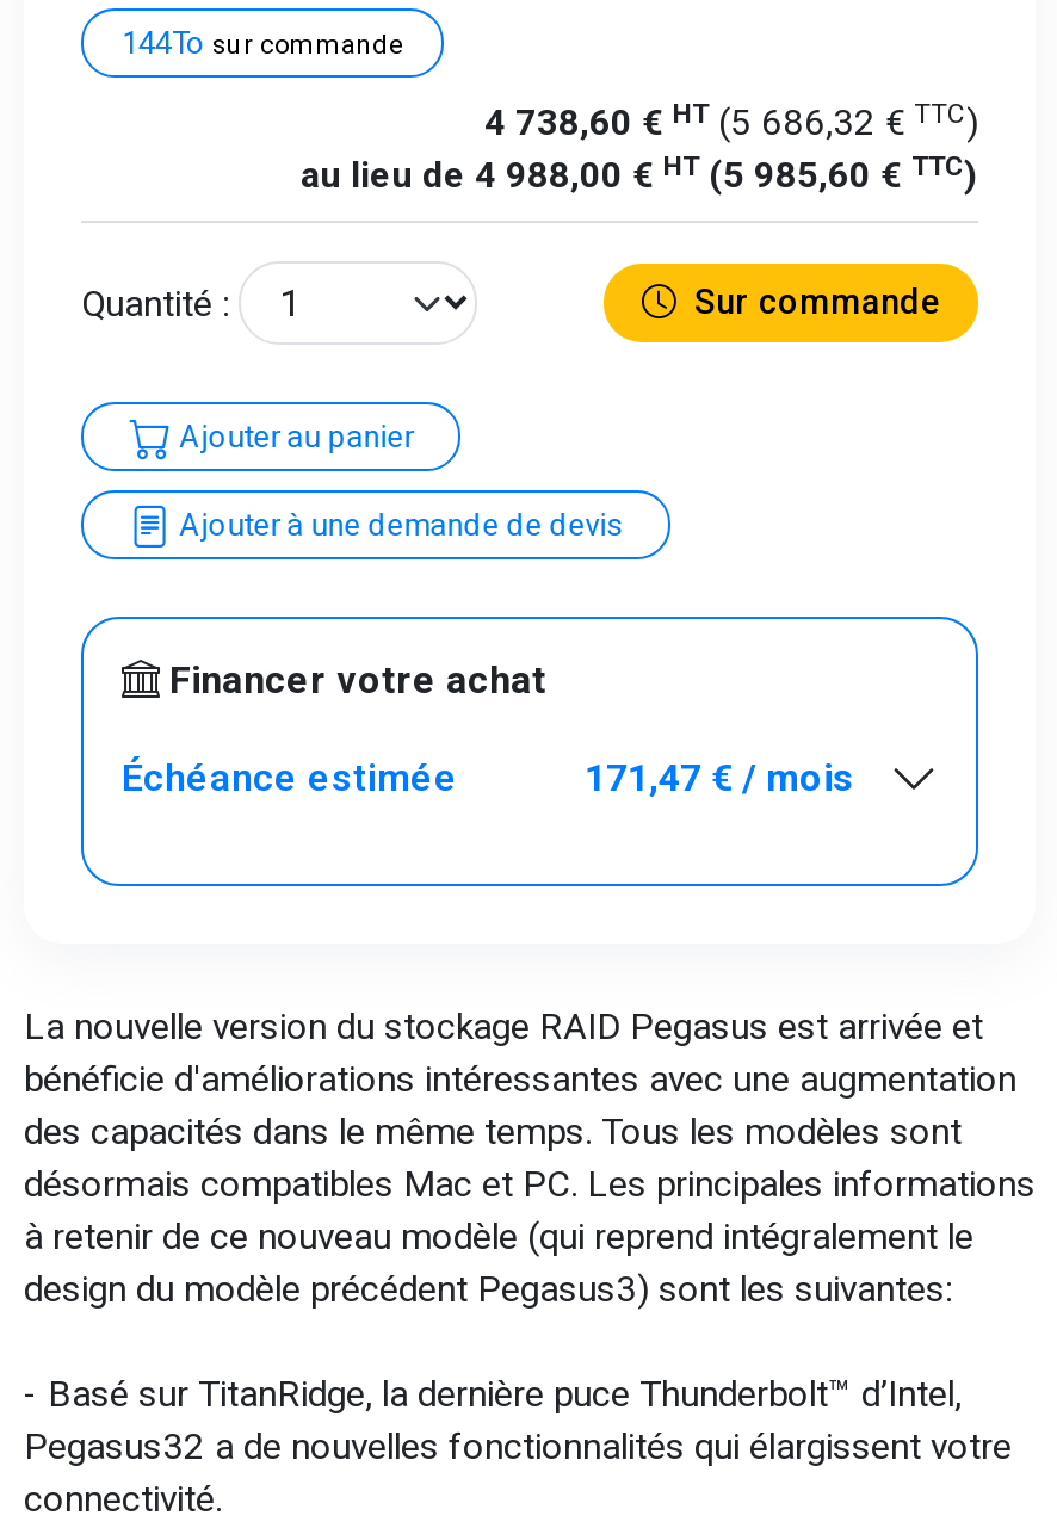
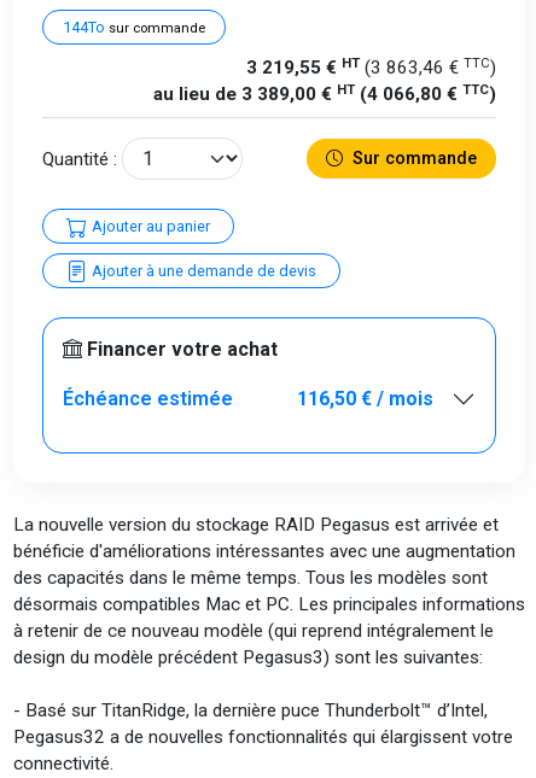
[484,95,978,145] 4 738,60 €HT (5 686,32 €TTC) -> [246,54,496,79] 3 219,55 €HT (3 863,46 €TTC)
[301,148,978,197] au lieu de 4 988,00 €HT (5 985,60 €TTC) -> [153,80,496,105] au lieu de 3 389,00 €HT (4 066,80 €TTC)
[585,756,854,801] 171,47 € / mois -> [297,387,433,410] 116,50 € / mois

